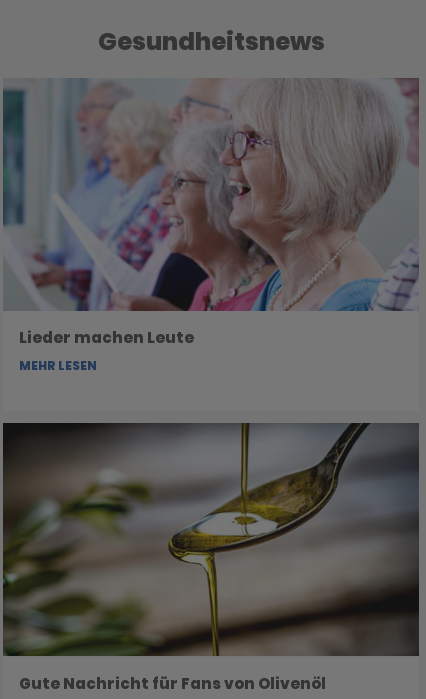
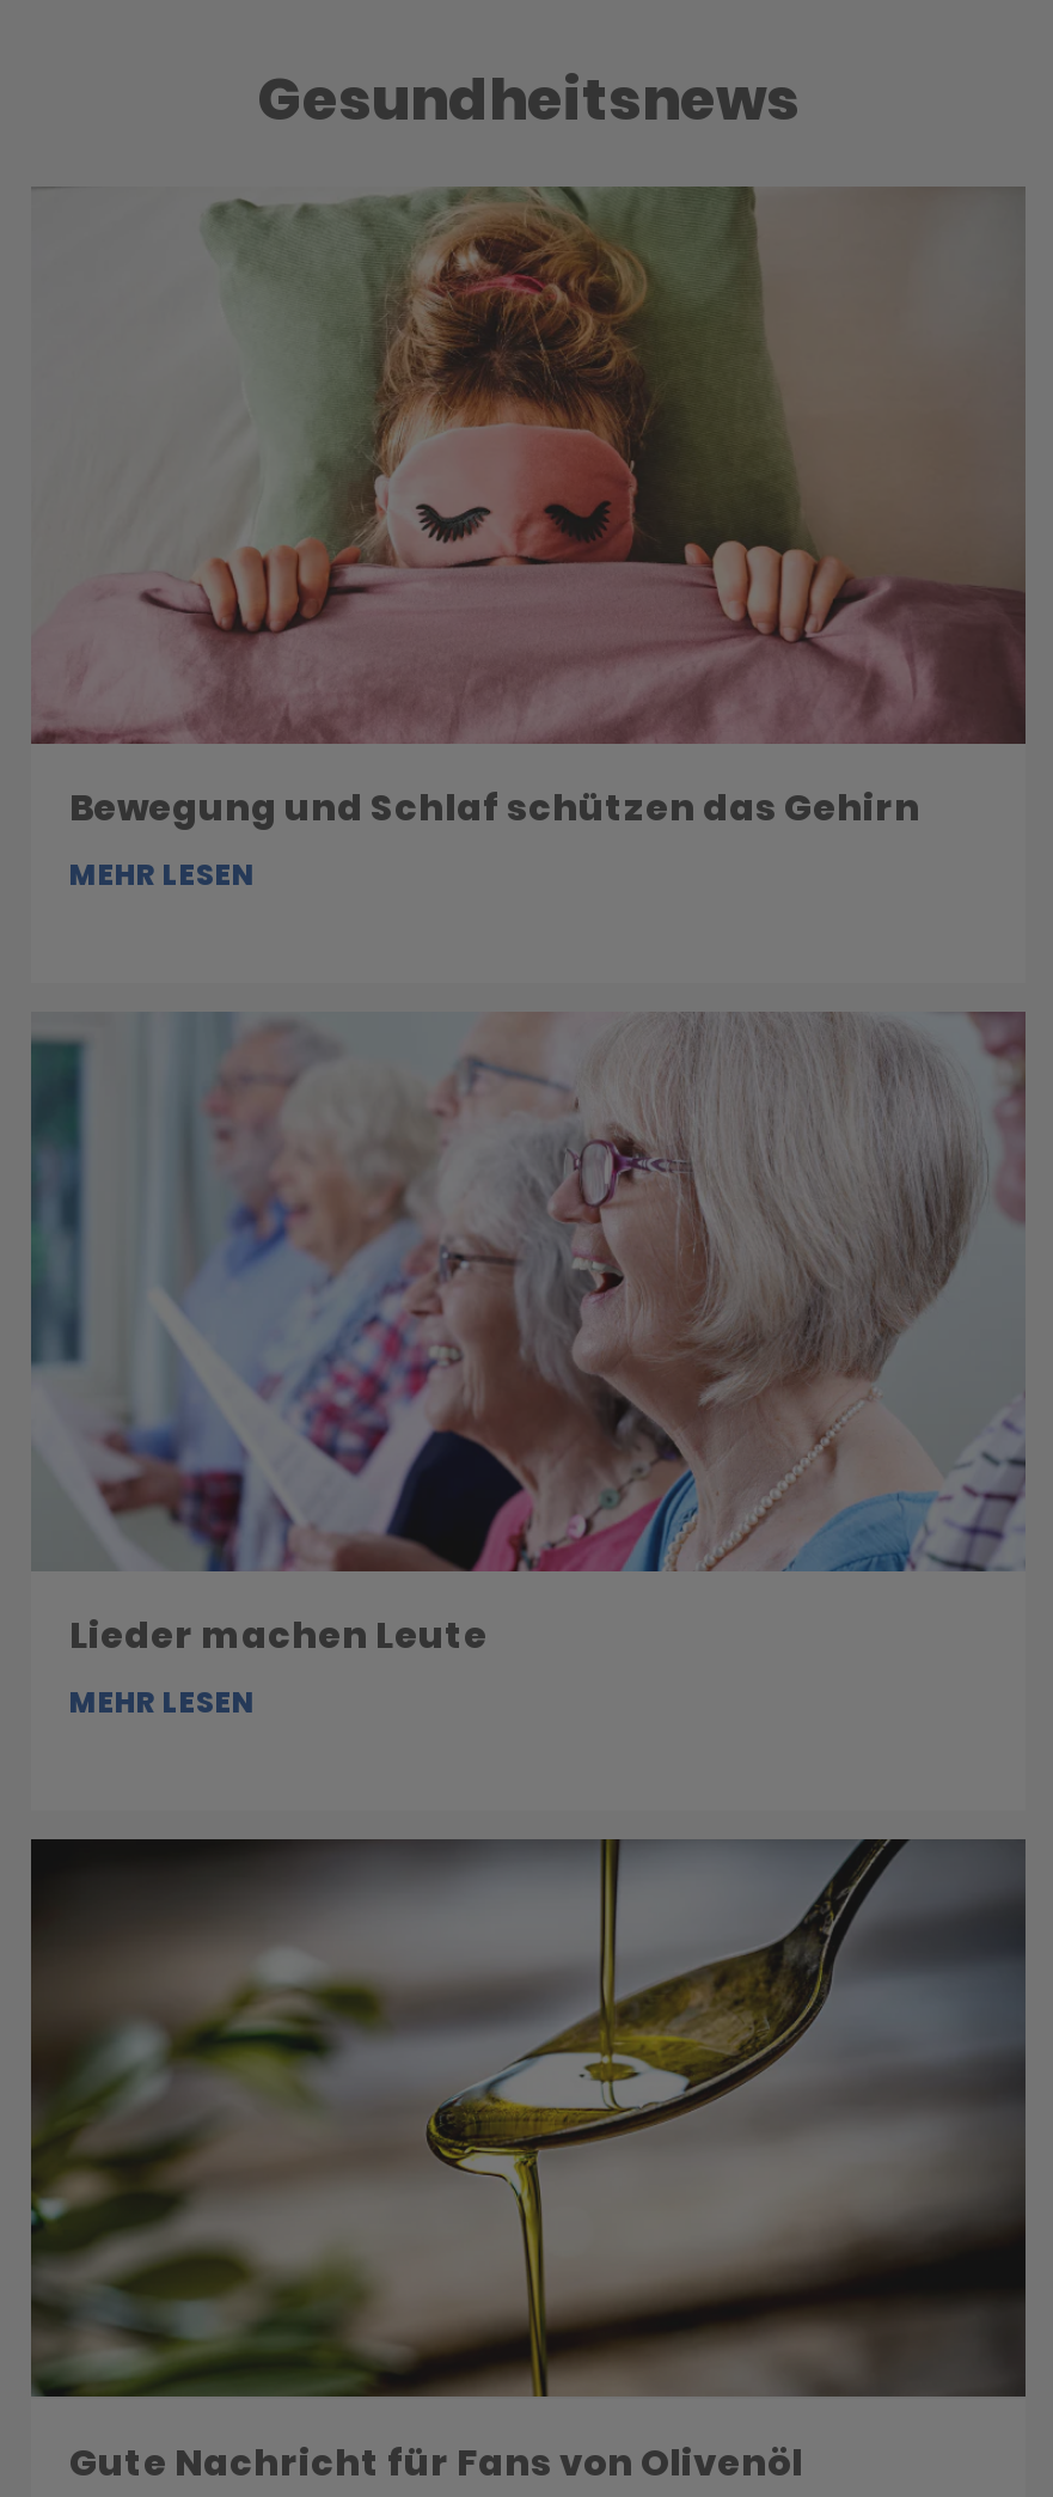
none -> [31,184,1028,895] [image] | Bewegung und Schlaf schützen das Gehirn | MEHR LESEN

